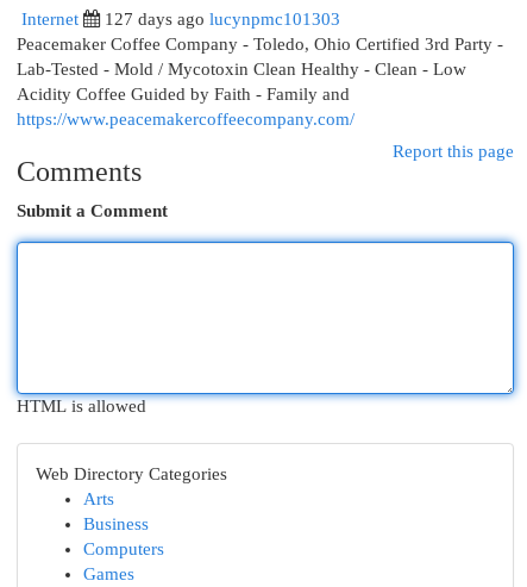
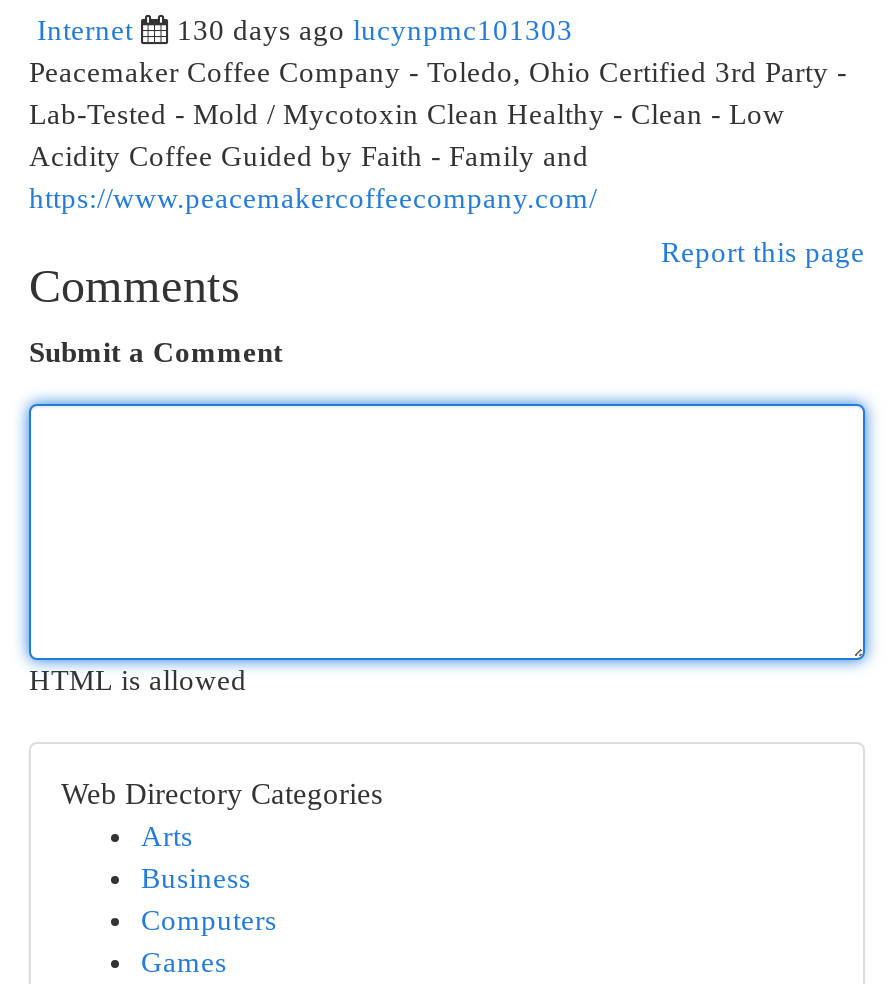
[105,10,340,29] 127 days ago lucynpmc101303 -> [177,14,573,46] 130 days ago lucynpmc101303

